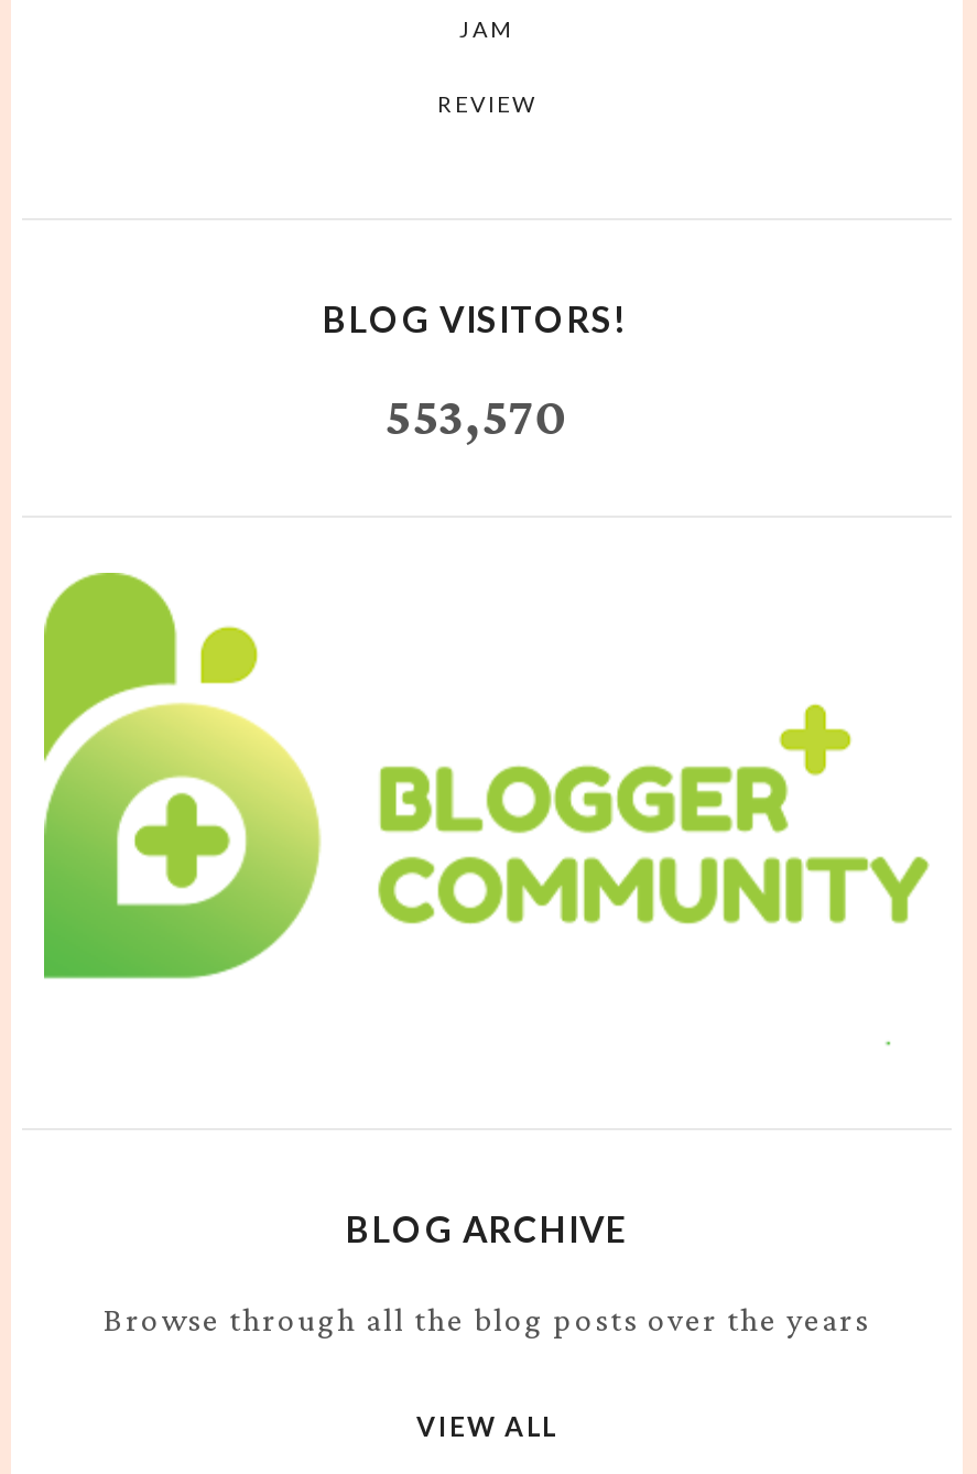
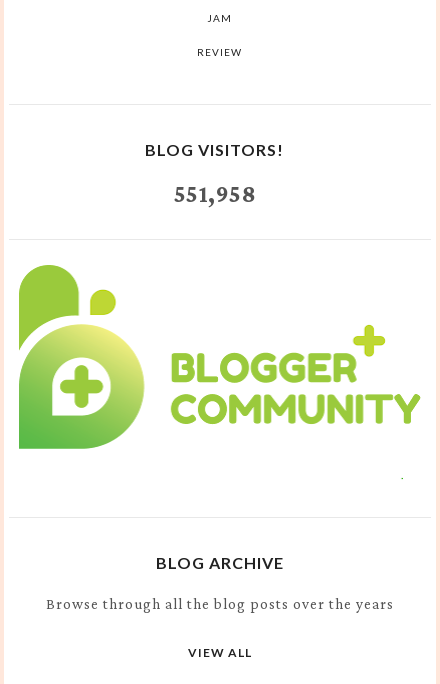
[385,385,567,444] 553,570 -> [174,180,256,207] 551,958

